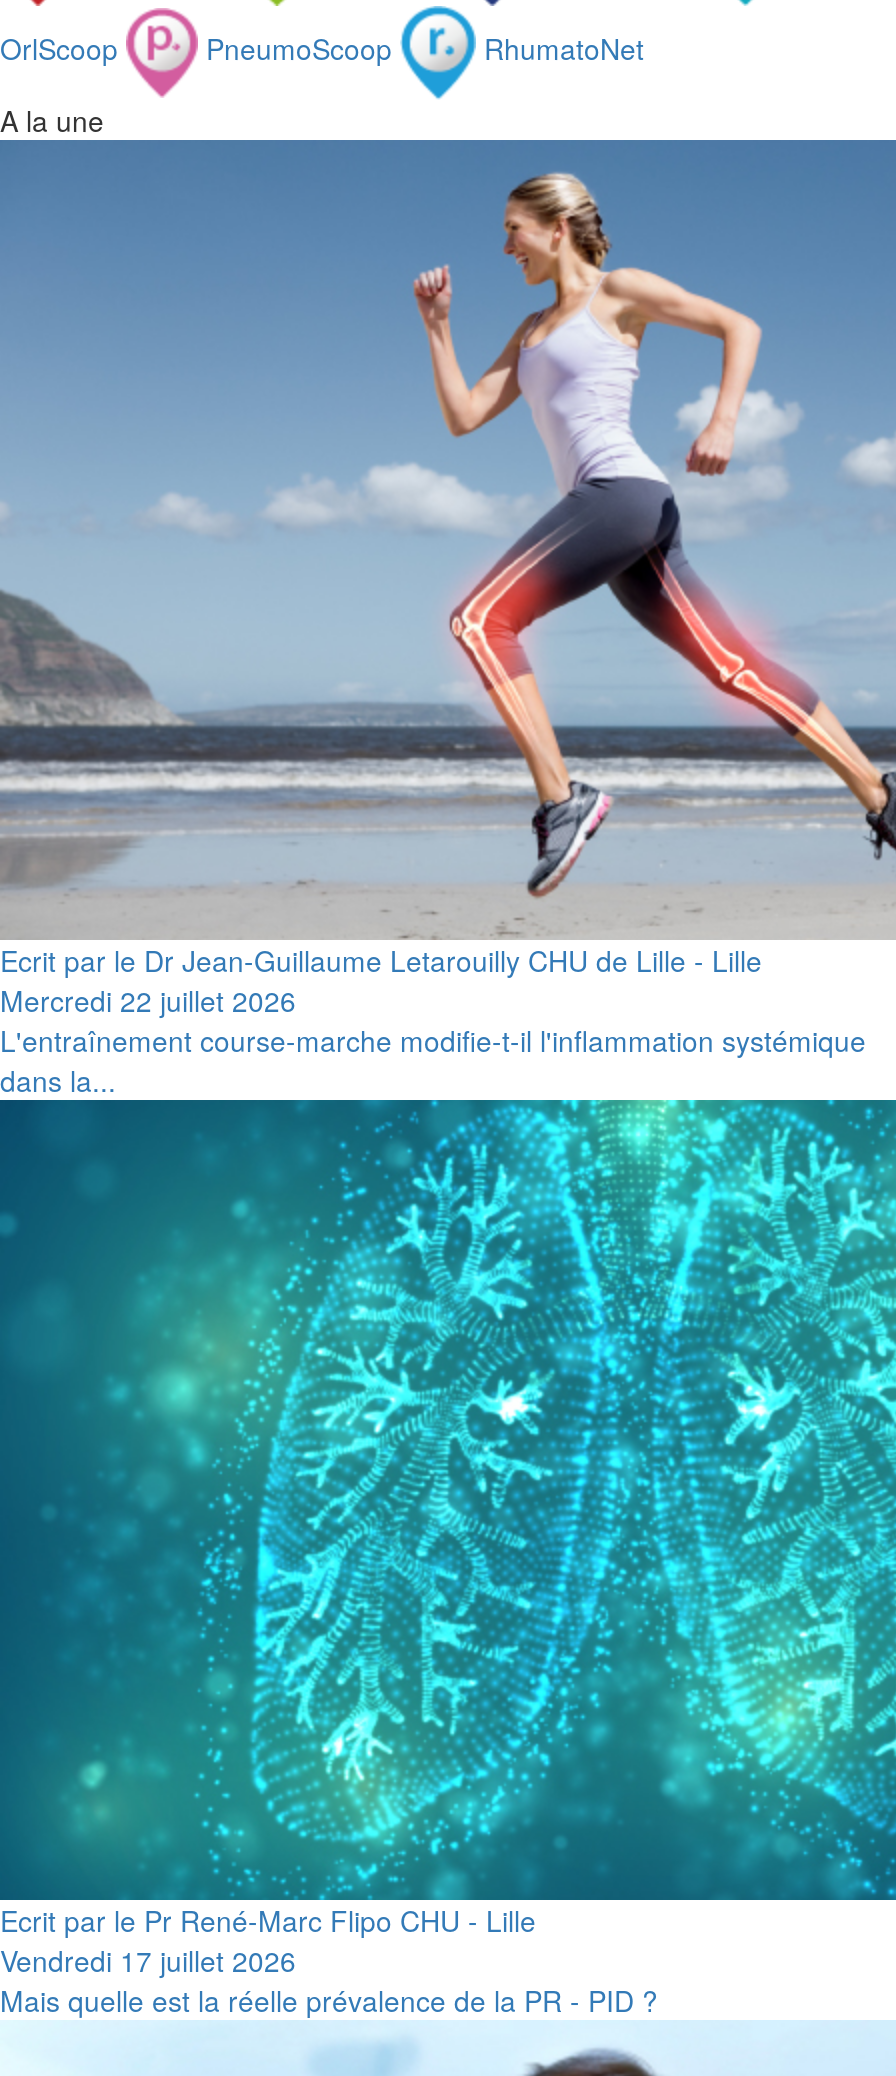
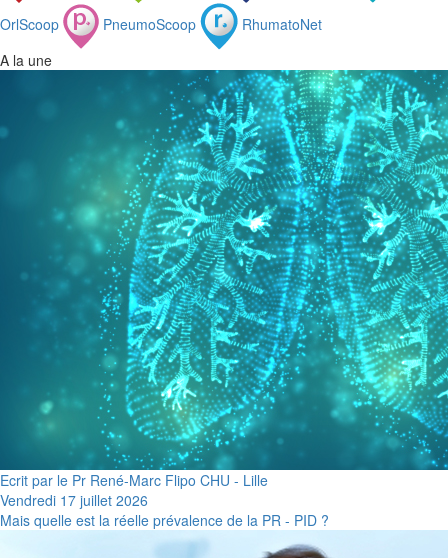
[0,138,890,1100] [image] | Ecrit par le Dr Jean-Guillaume Letarouilly CHU de Lille - Lille | Mercredi 22 juillet 2026 | L'entraînement course-marche modifie-t-il l'inflammation systémique | dans la... -> none

